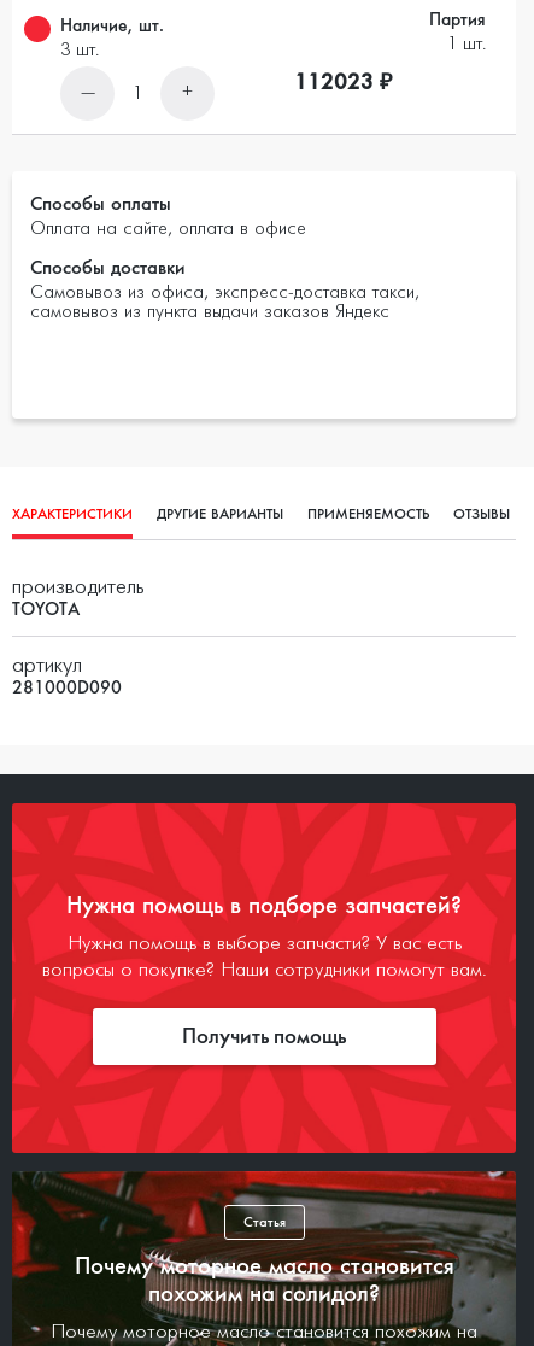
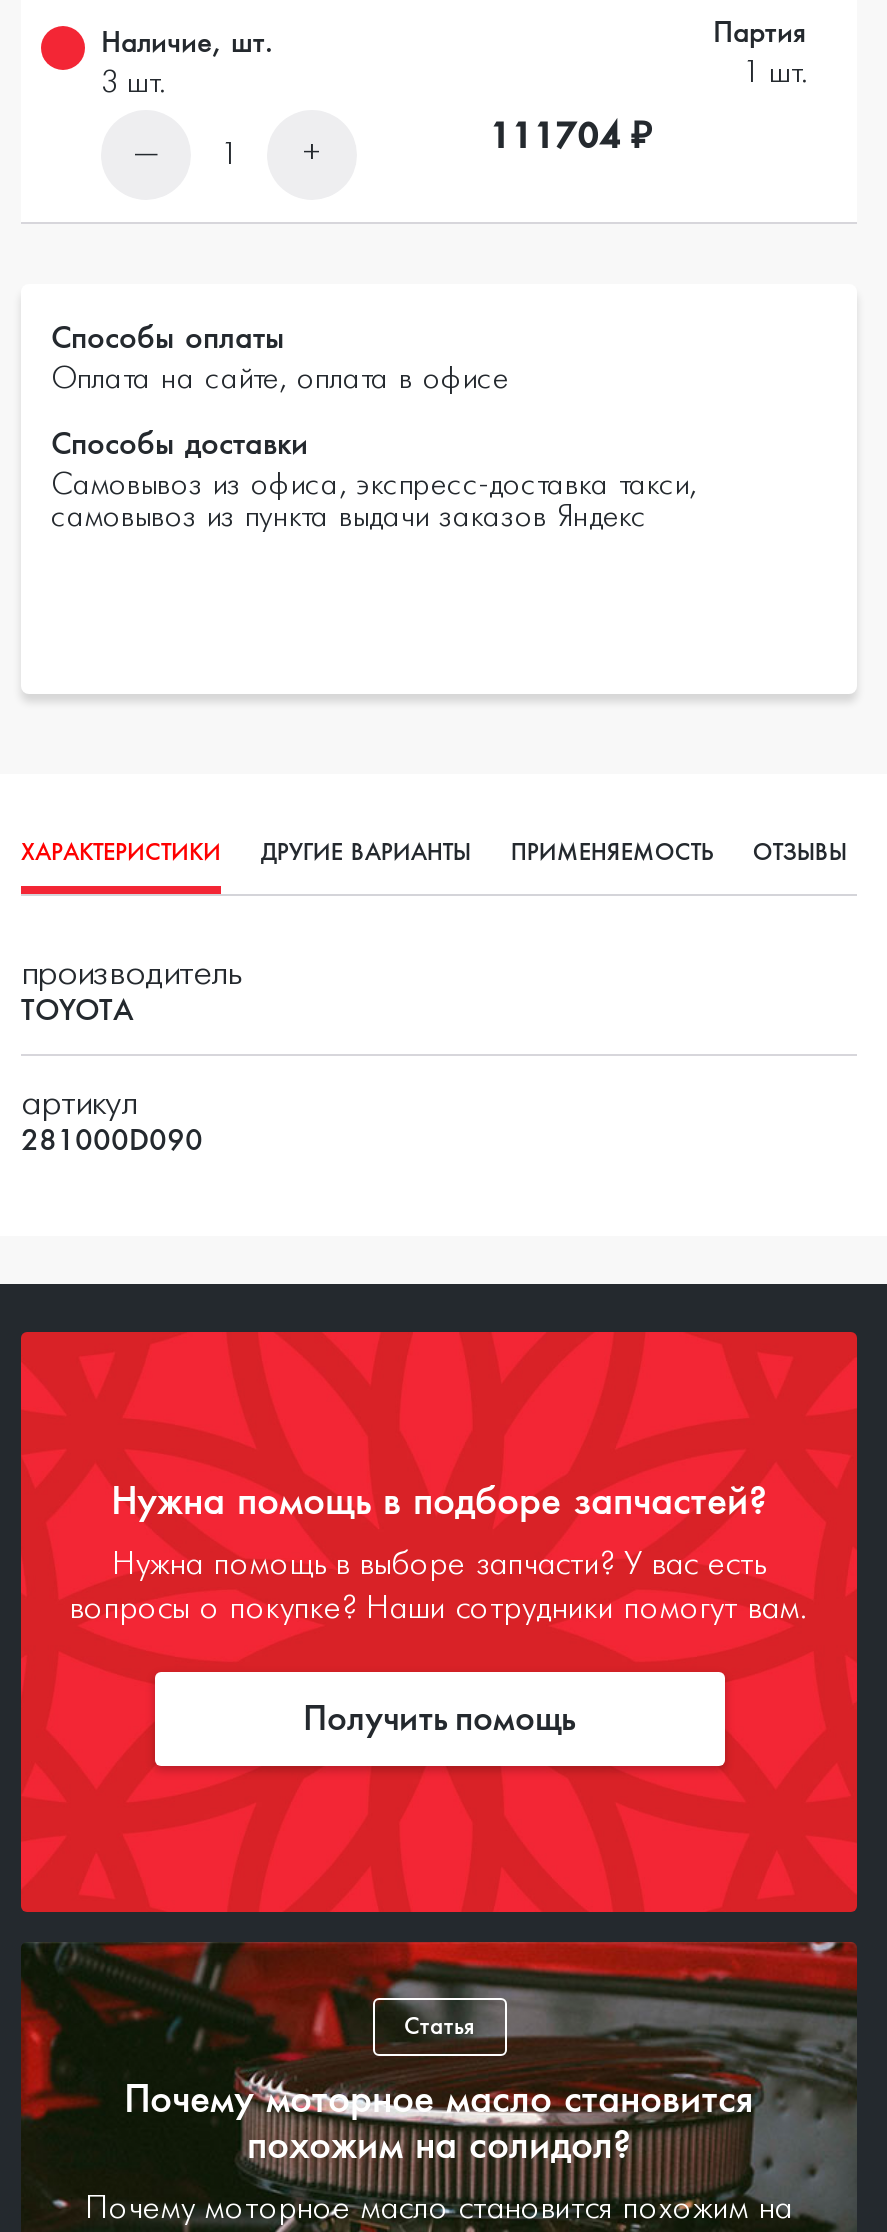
[294,68,392,97] 112023 ₽ -> [489,112,651,160] 111704 ₽

